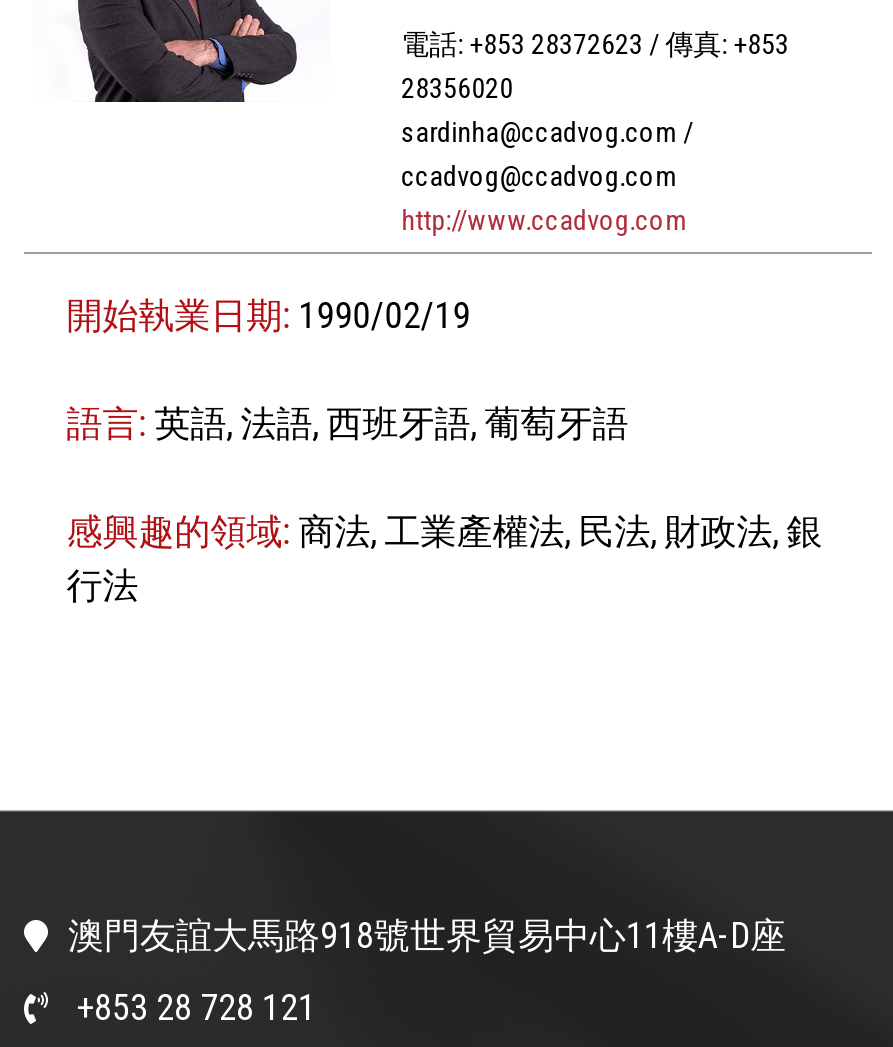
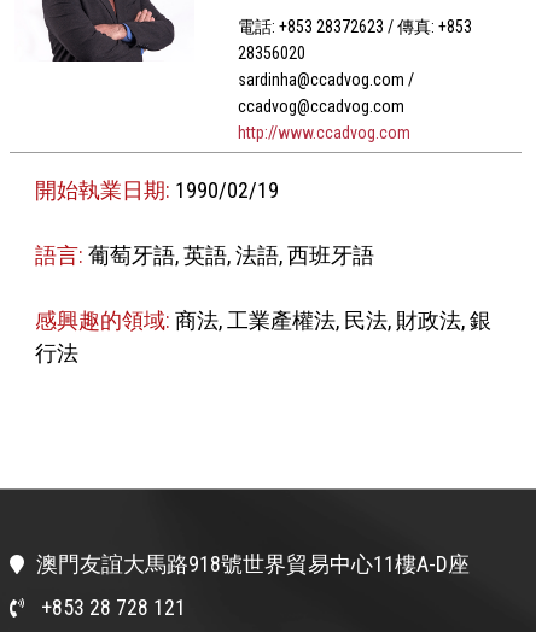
[66,401,628,443] 語言:英語, 法語, 西班牙語, 葡萄牙語 -> [35,242,374,267] 語言:葡萄牙語, 英語, 法語, 西班牙語

